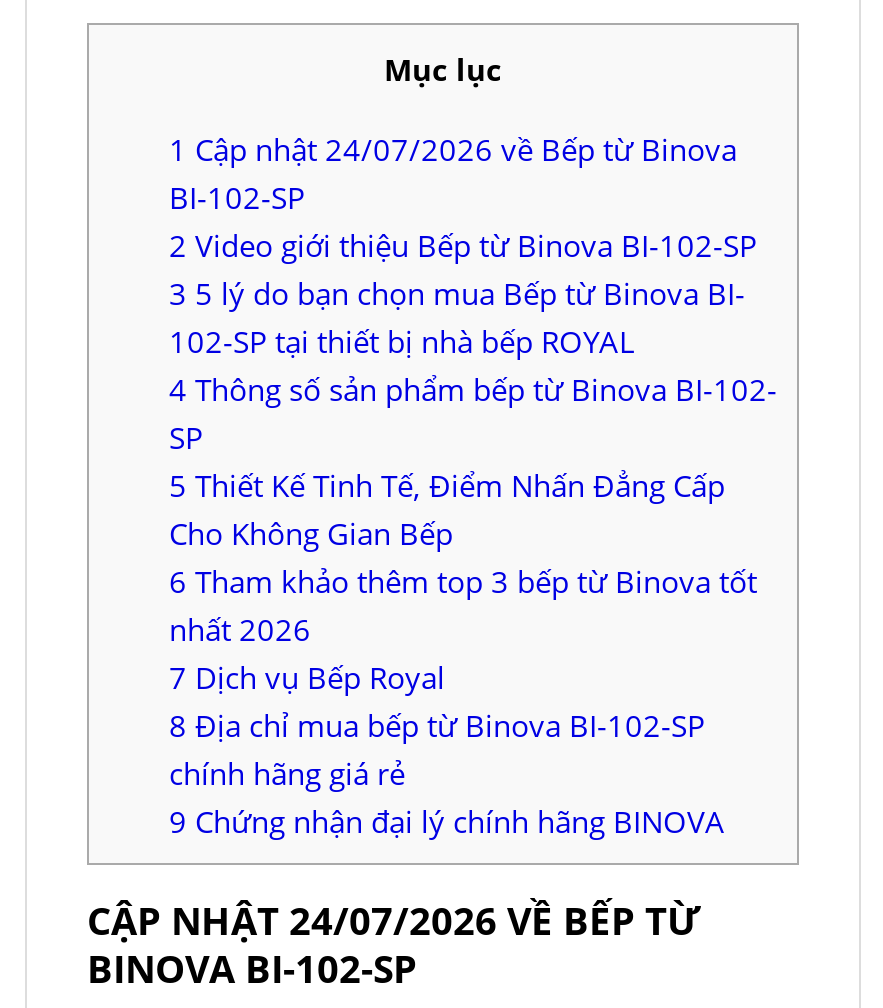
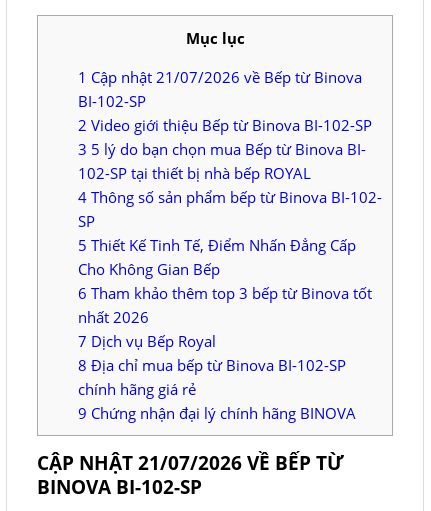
[169,128,737,168] 1 Cập nhật 24/07/2026 về Bếp từ Binova -> [78,67,362,87] 1 Cập nhật 21/07/2026 về Bếp từ Binova
[87,892,701,946] CẬP NHẬT 24/07/2026 VỀ BẾP TỪ -> [37,449,344,476] CẬP NHẬT 21/07/2026 VỀ BẾP TỪ

